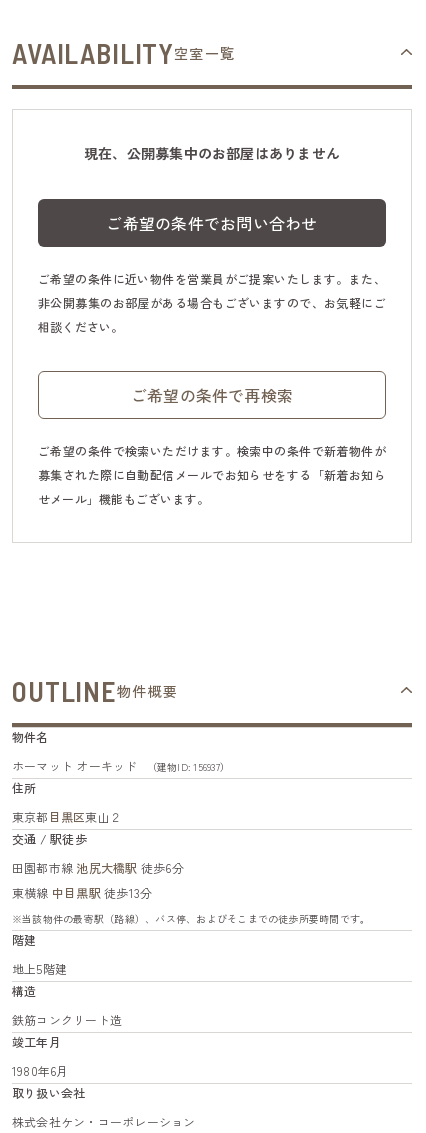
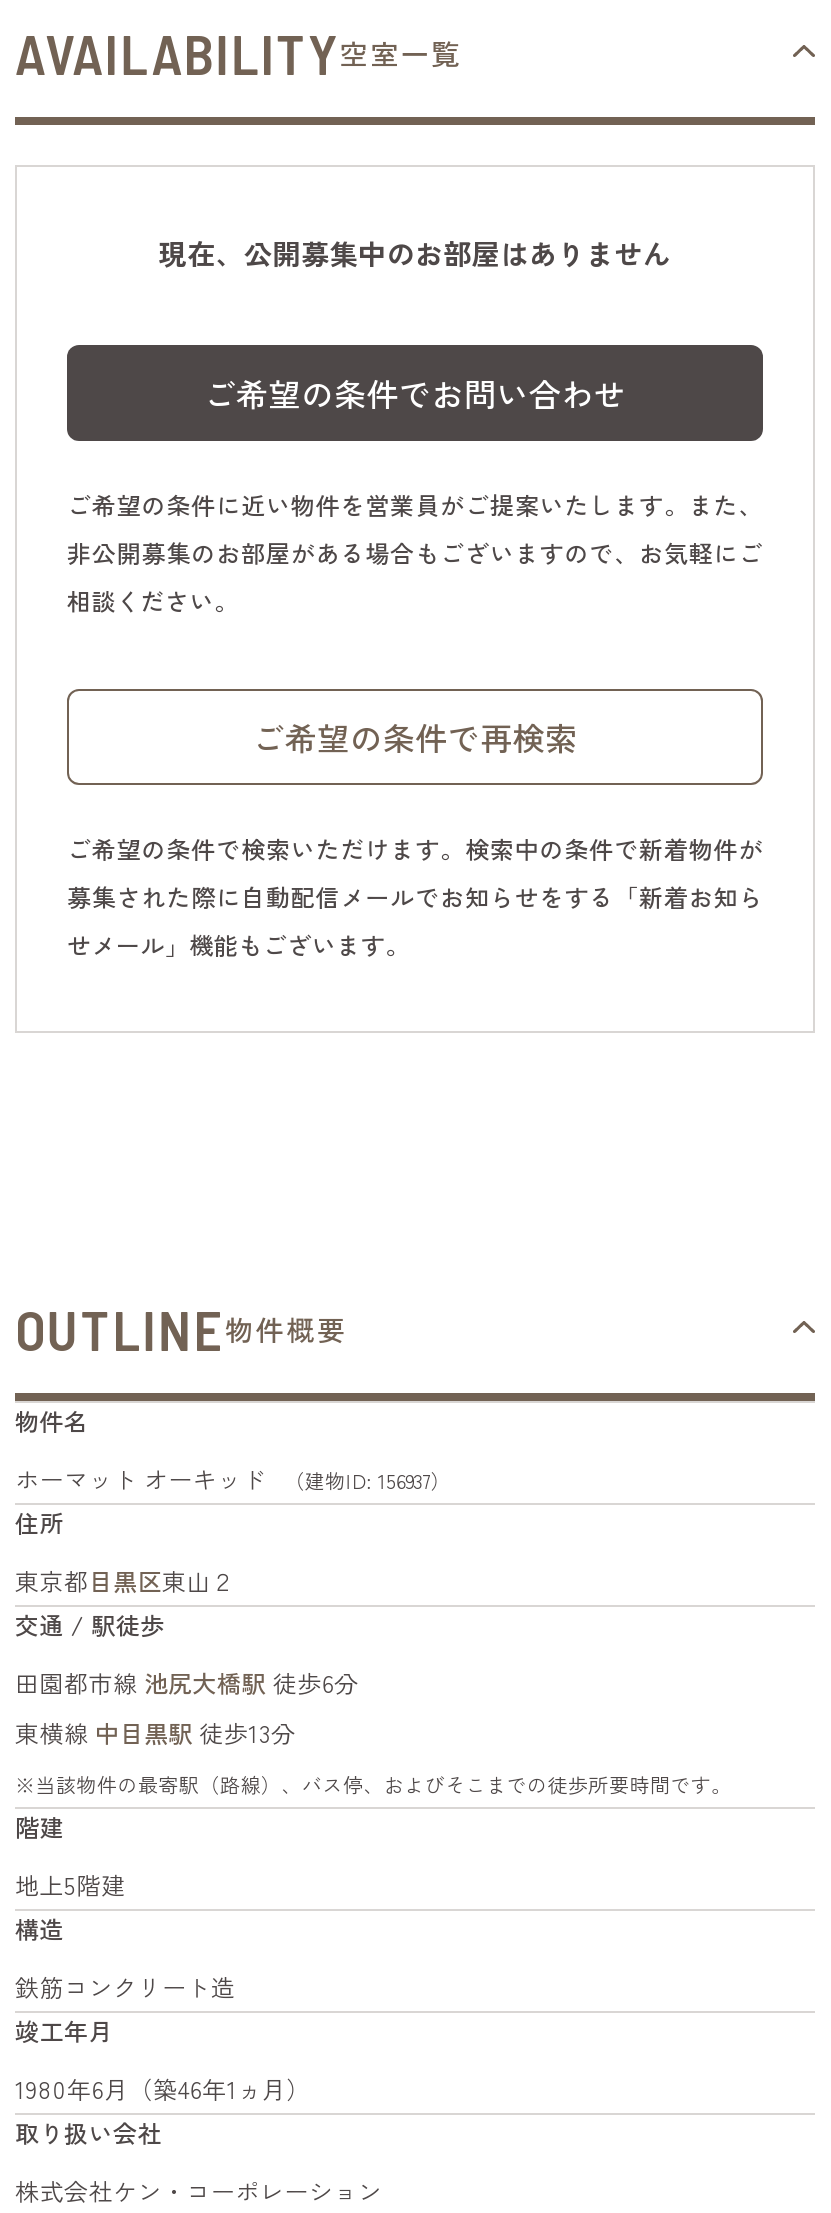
[12,1062,69,1079] 1980年6月 -> [15,2071,311,2105] 1980年6月（築46年1ヵ月）

